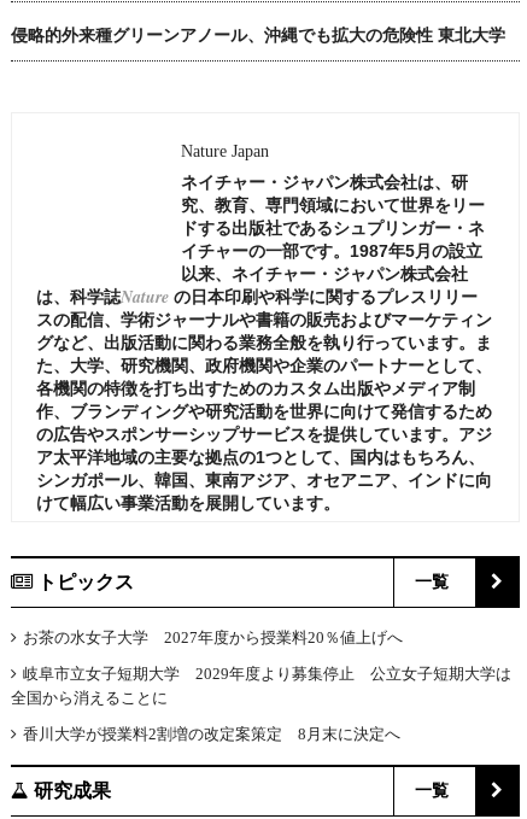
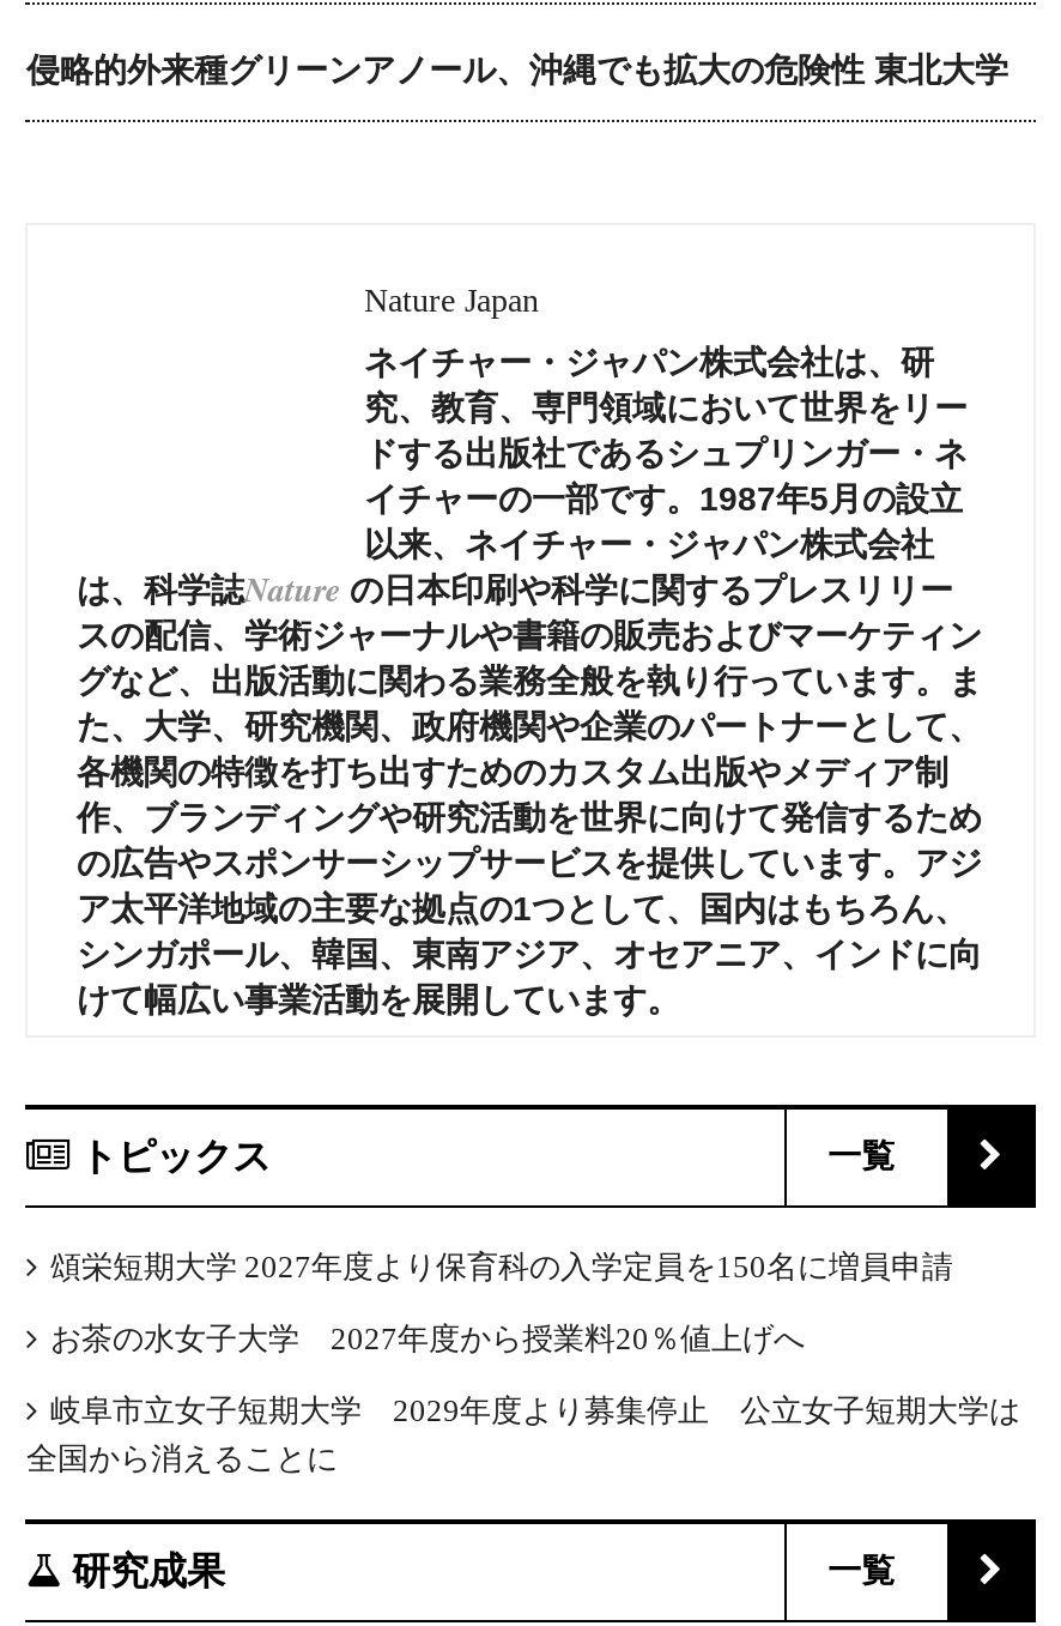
none -> [50,1249,953,1285] 頌栄短期大学 2027年度より保育科の入学定員を150名に増員申請
moved [11,629,512,707] -> [26,1321,1020,1477]: お茶の水女子大学 2027年度から授業料20％値上げへ | 岐阜市立女子短期大学 2029年度より募集停止 公立女子短期大学は | 全国から消えることに
[23,725,401,743] 香川大学が授業料2割増の改定案策定 8月末に決定へ -> none

